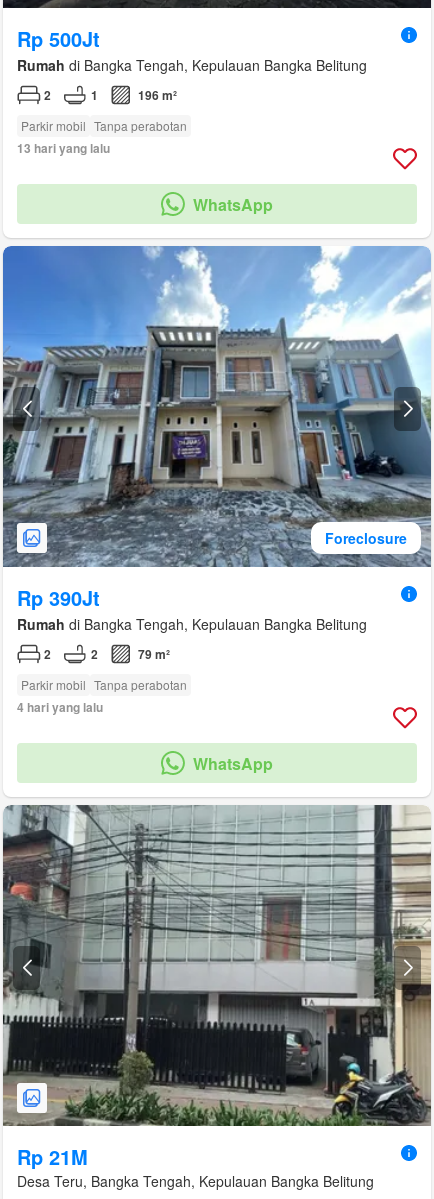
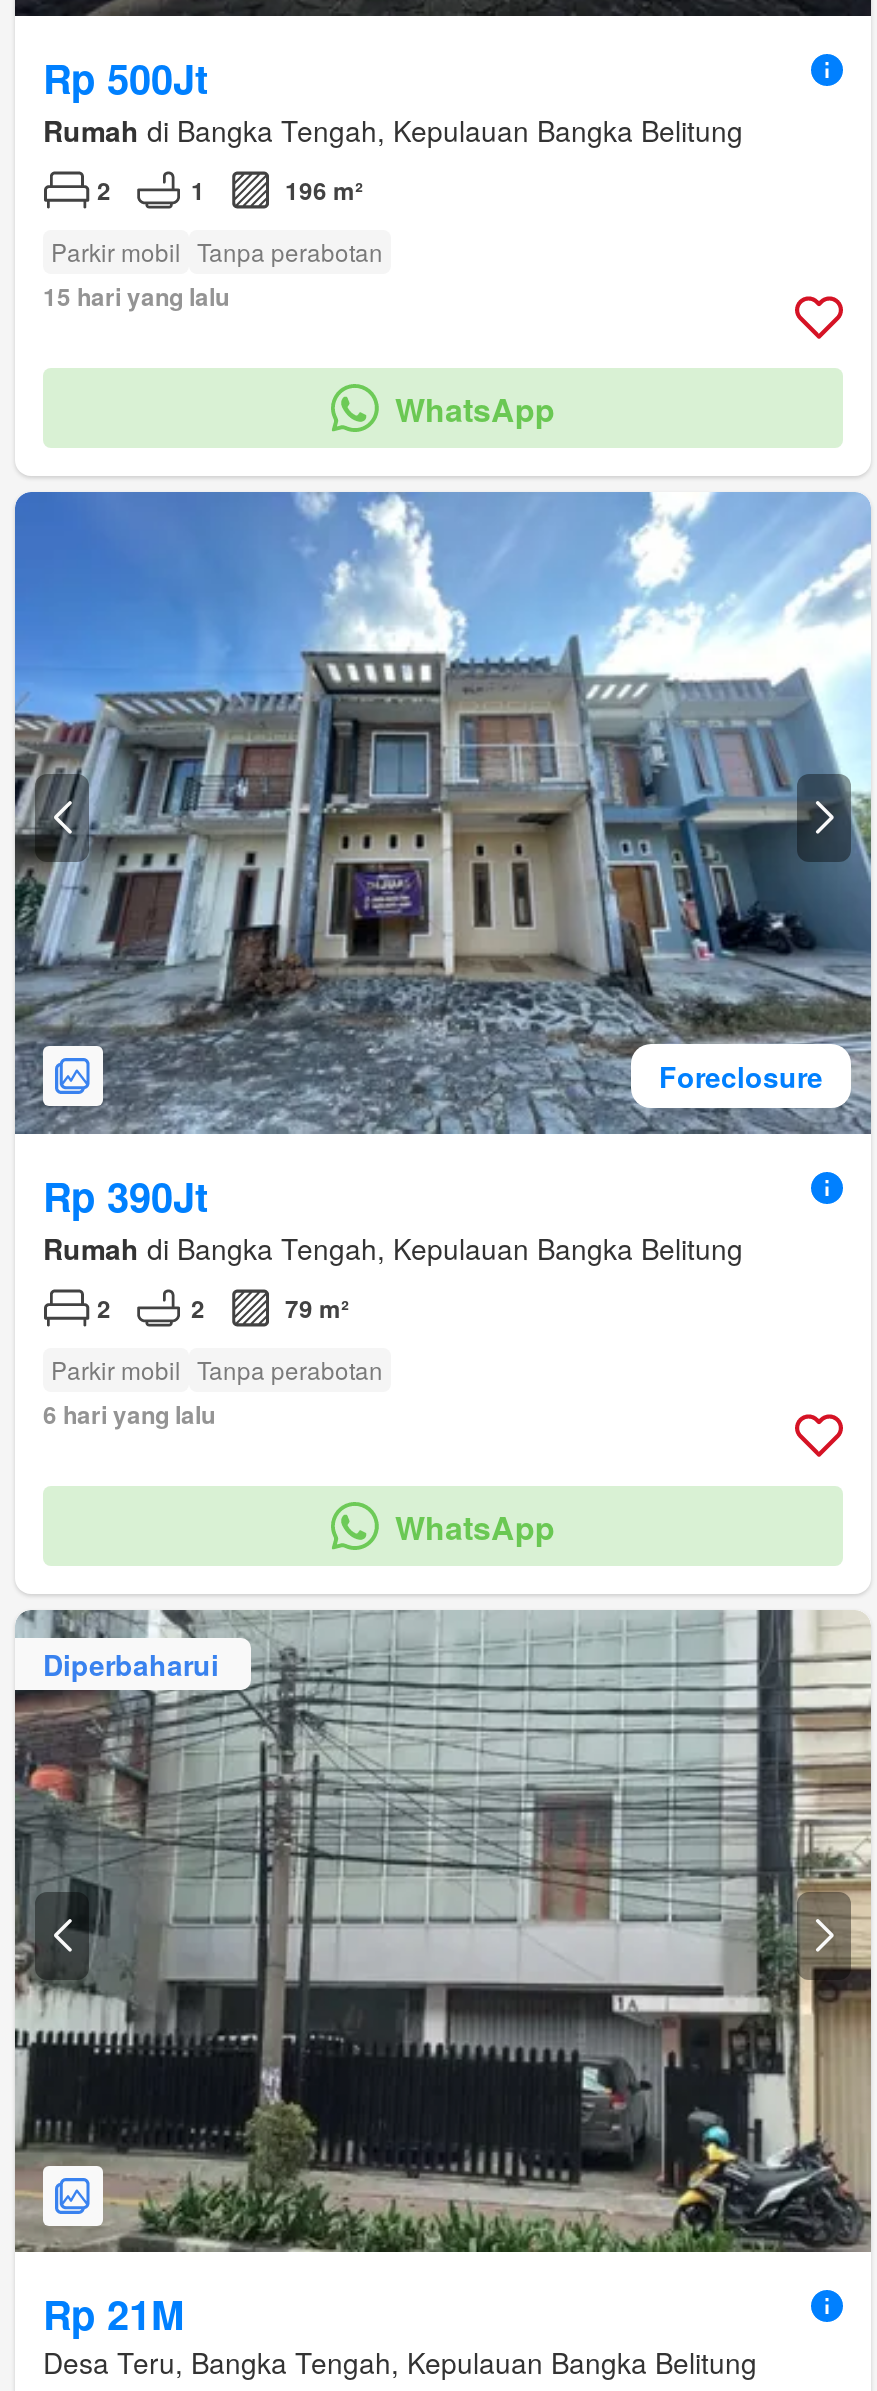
[17,139,110,157] 13 hari yang lalu -> [43,279,229,315] 15 hari yang lalu
[17,698,103,716] 4 hari yang lalu -> [43,1397,215,1433] 6 hari yang lalu
none -> [43,1644,219,1684] Diperbaharui

